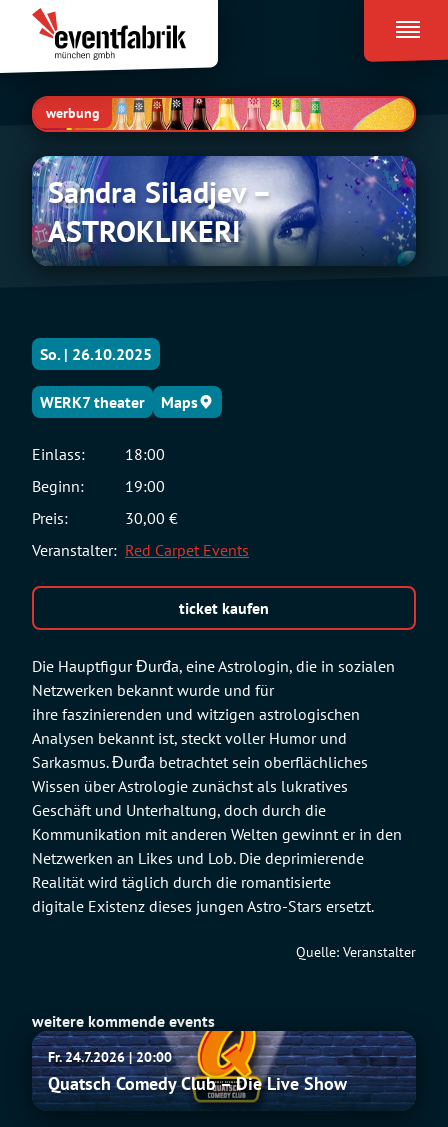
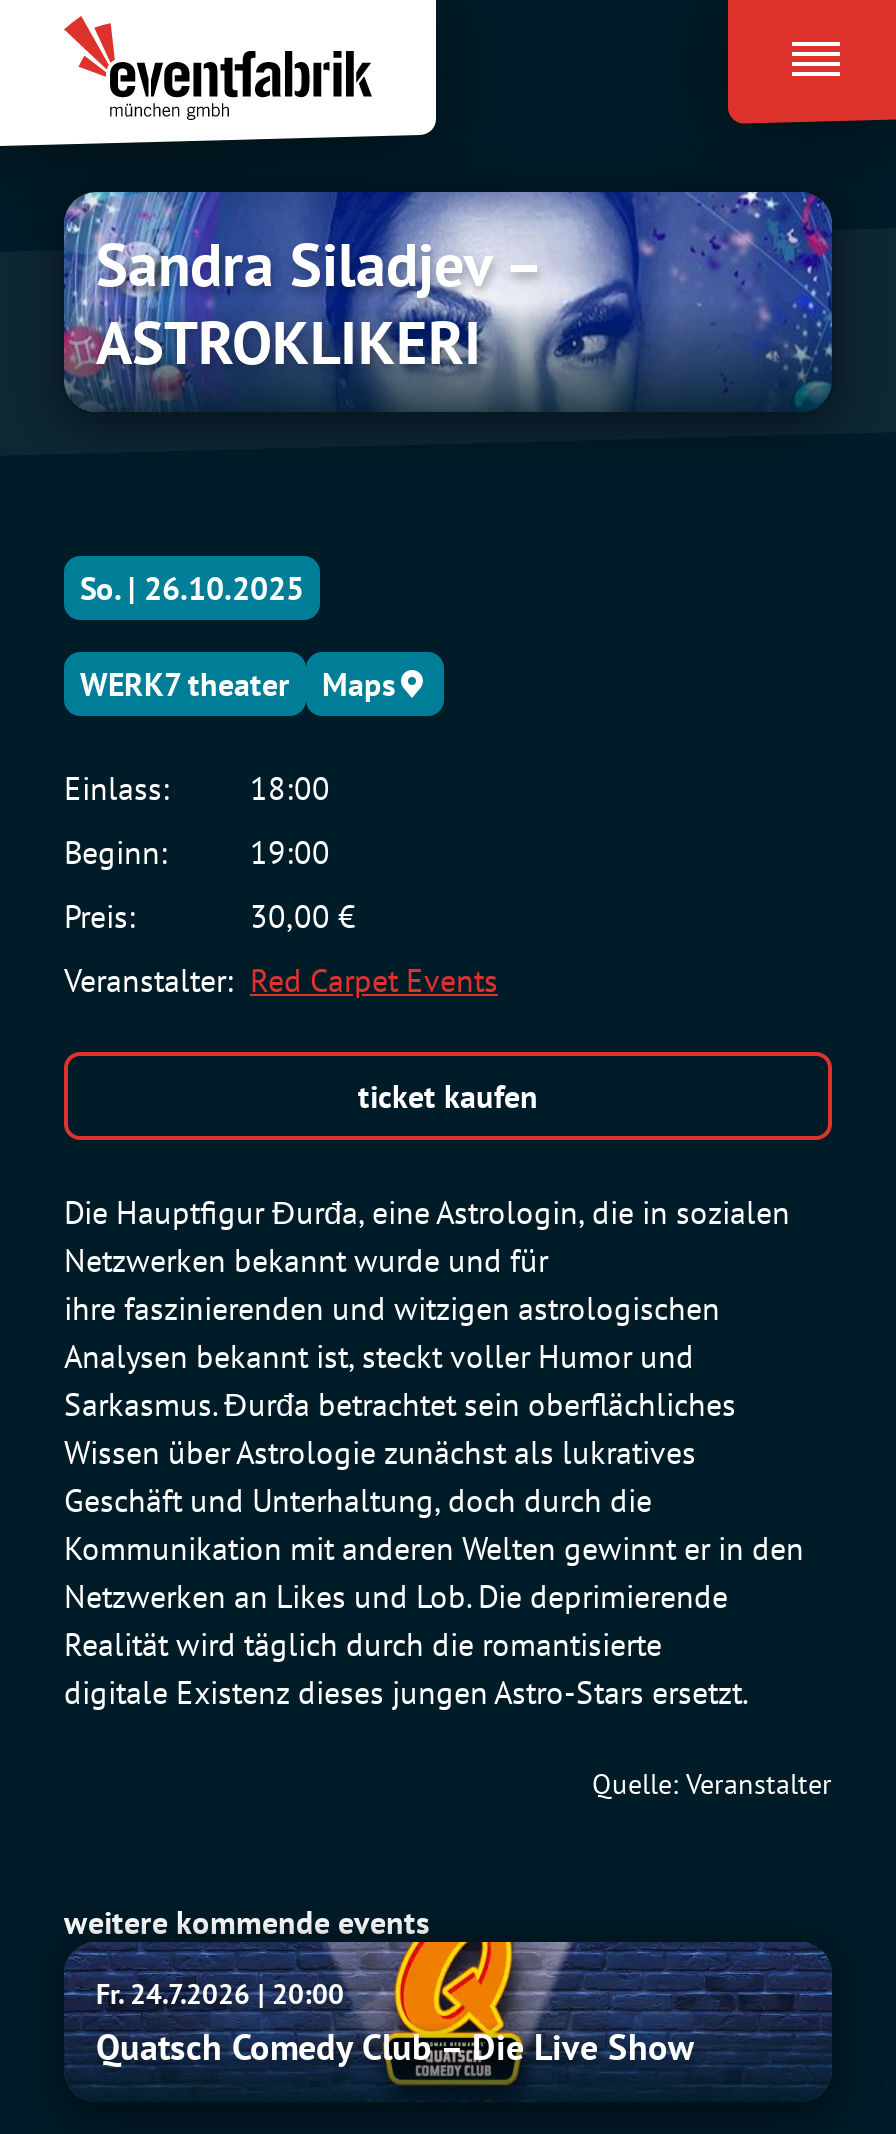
[46,104,100,122] werbung -> none

